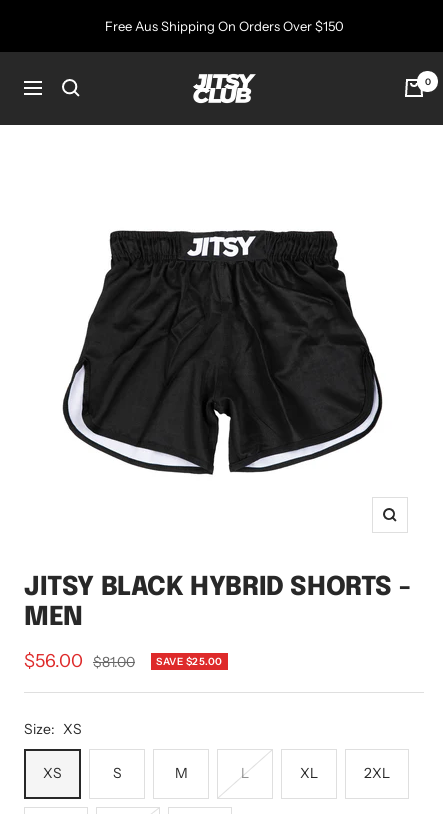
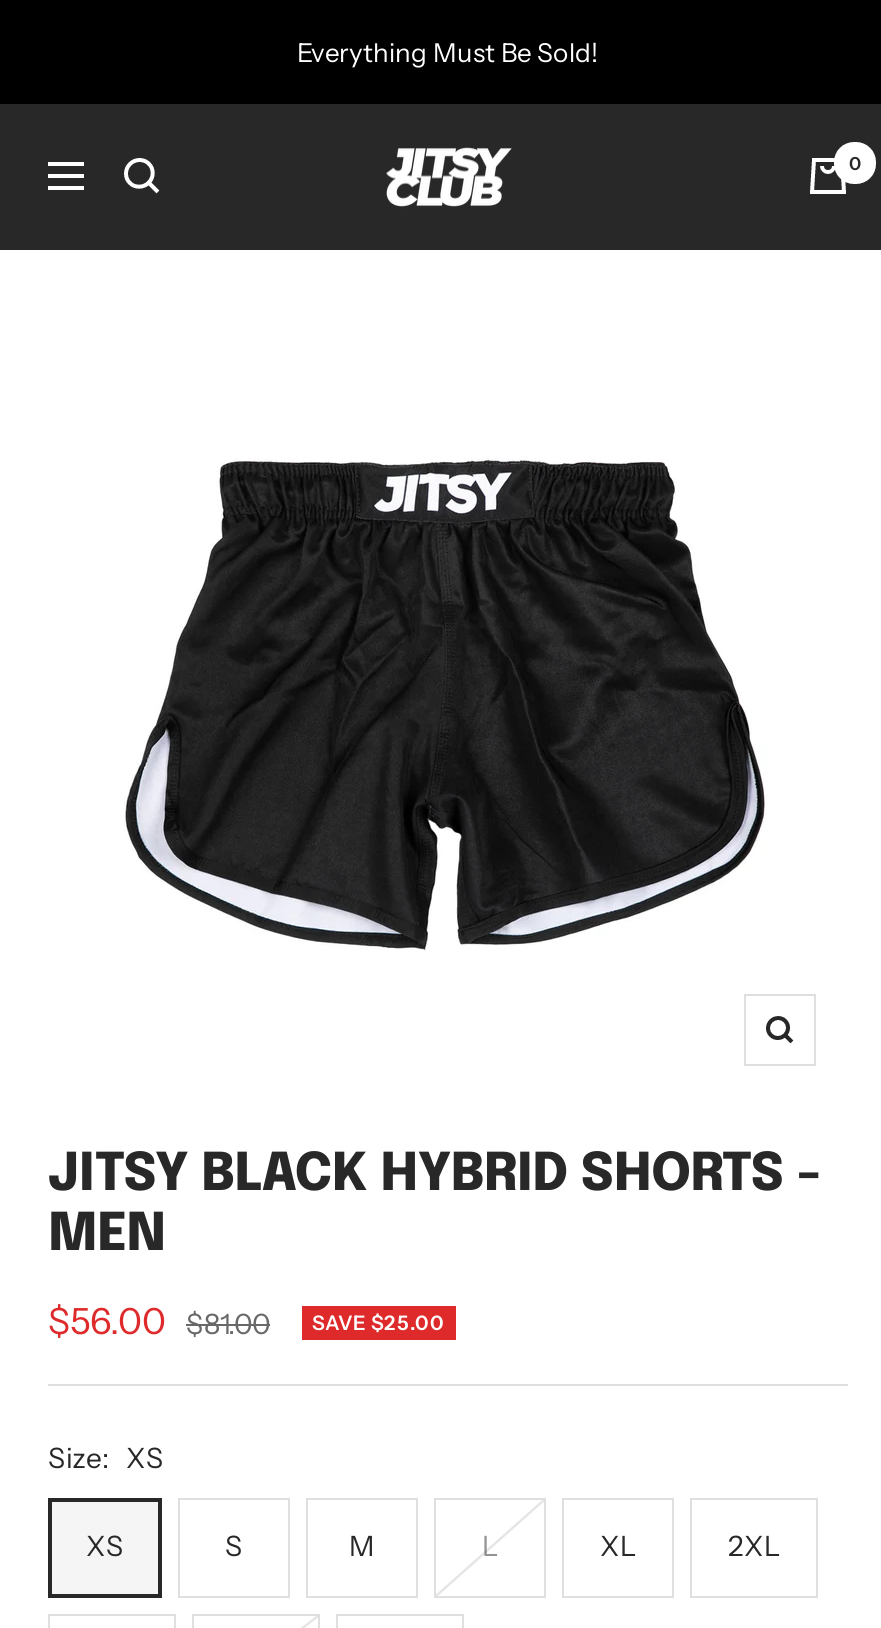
[104,18,343,34] Free Aus Shipping On Orders Over $150 -> [297,36,599,68] Everything Must Be Sold!

